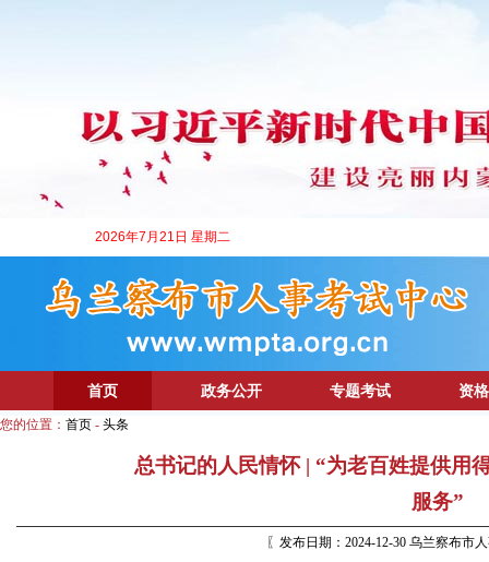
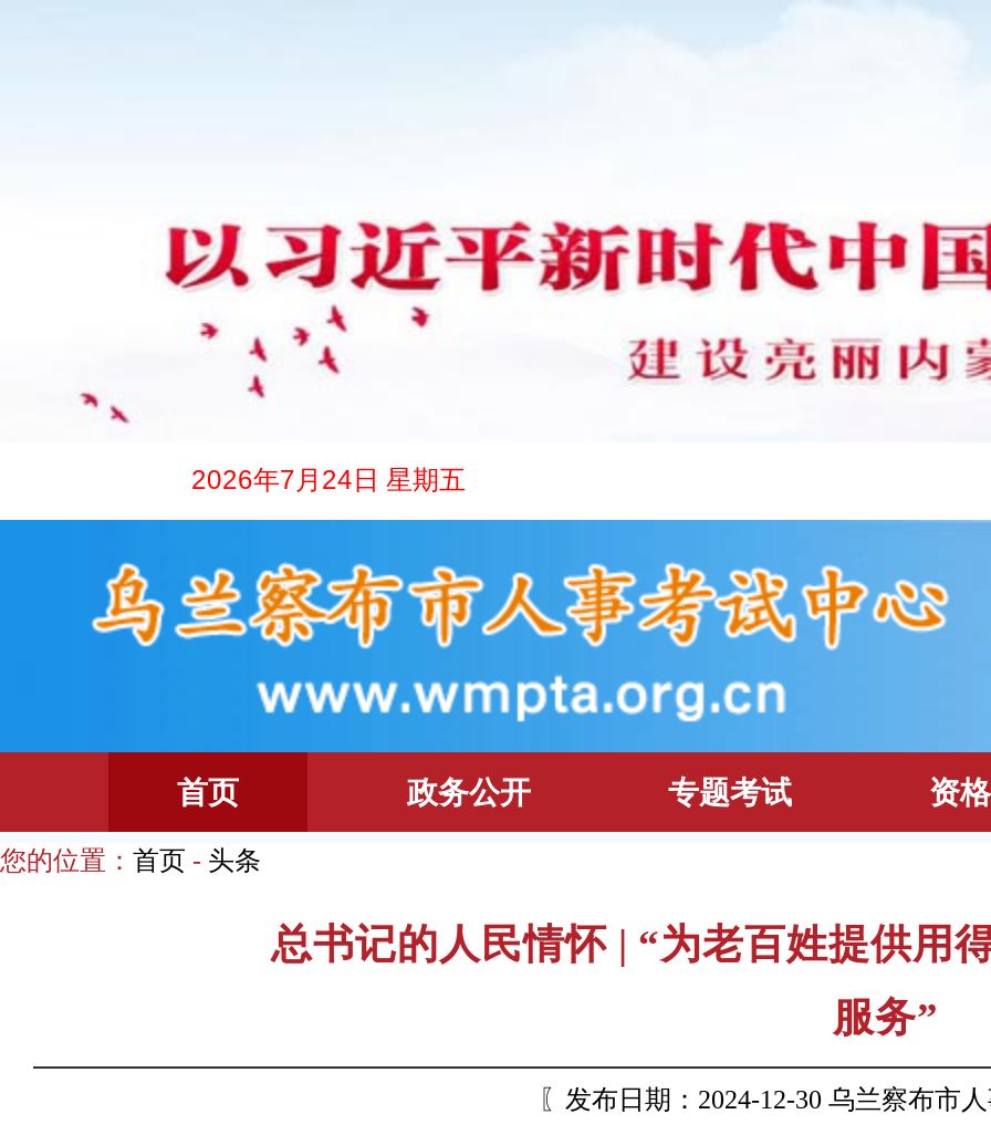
[94,229,230,244] 2026年7月21日 星期二 -> [191,465,466,496] 2026年7月24日 星期五

